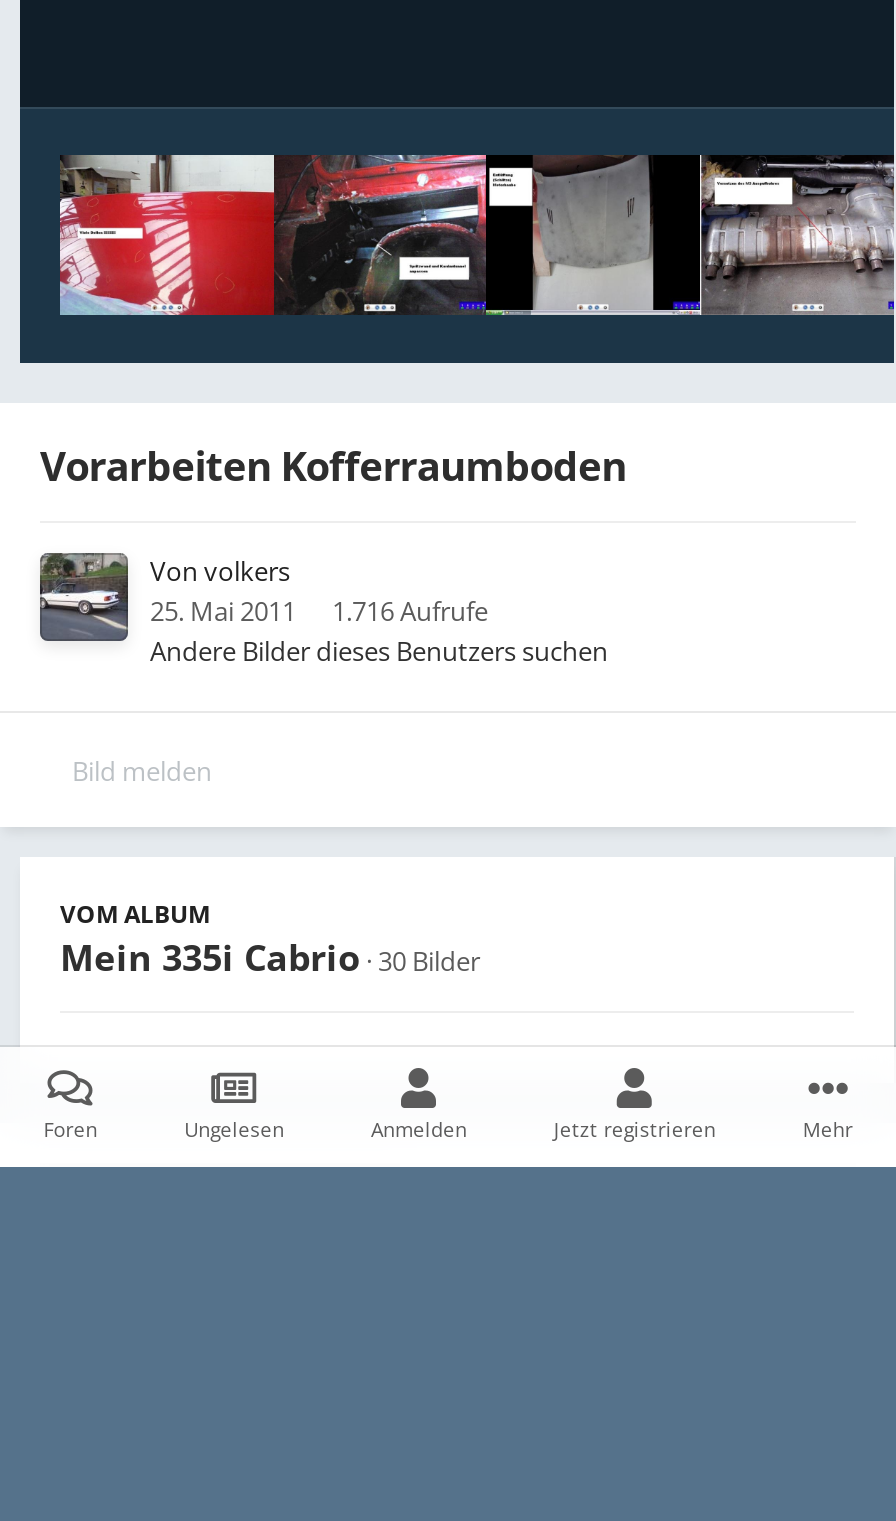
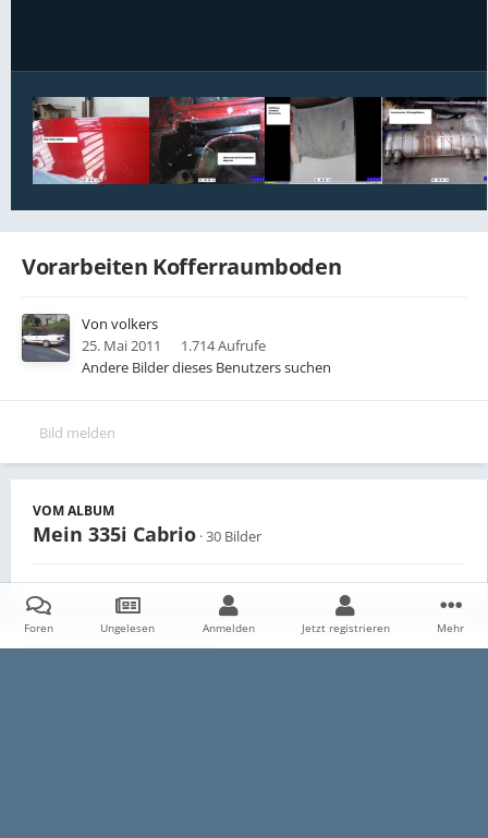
[150,594,488,630] 25. Mai 2011 1.716 Aufrufe -> [82,336,266,356] 25. Mai 2011 1.714 Aufrufe

